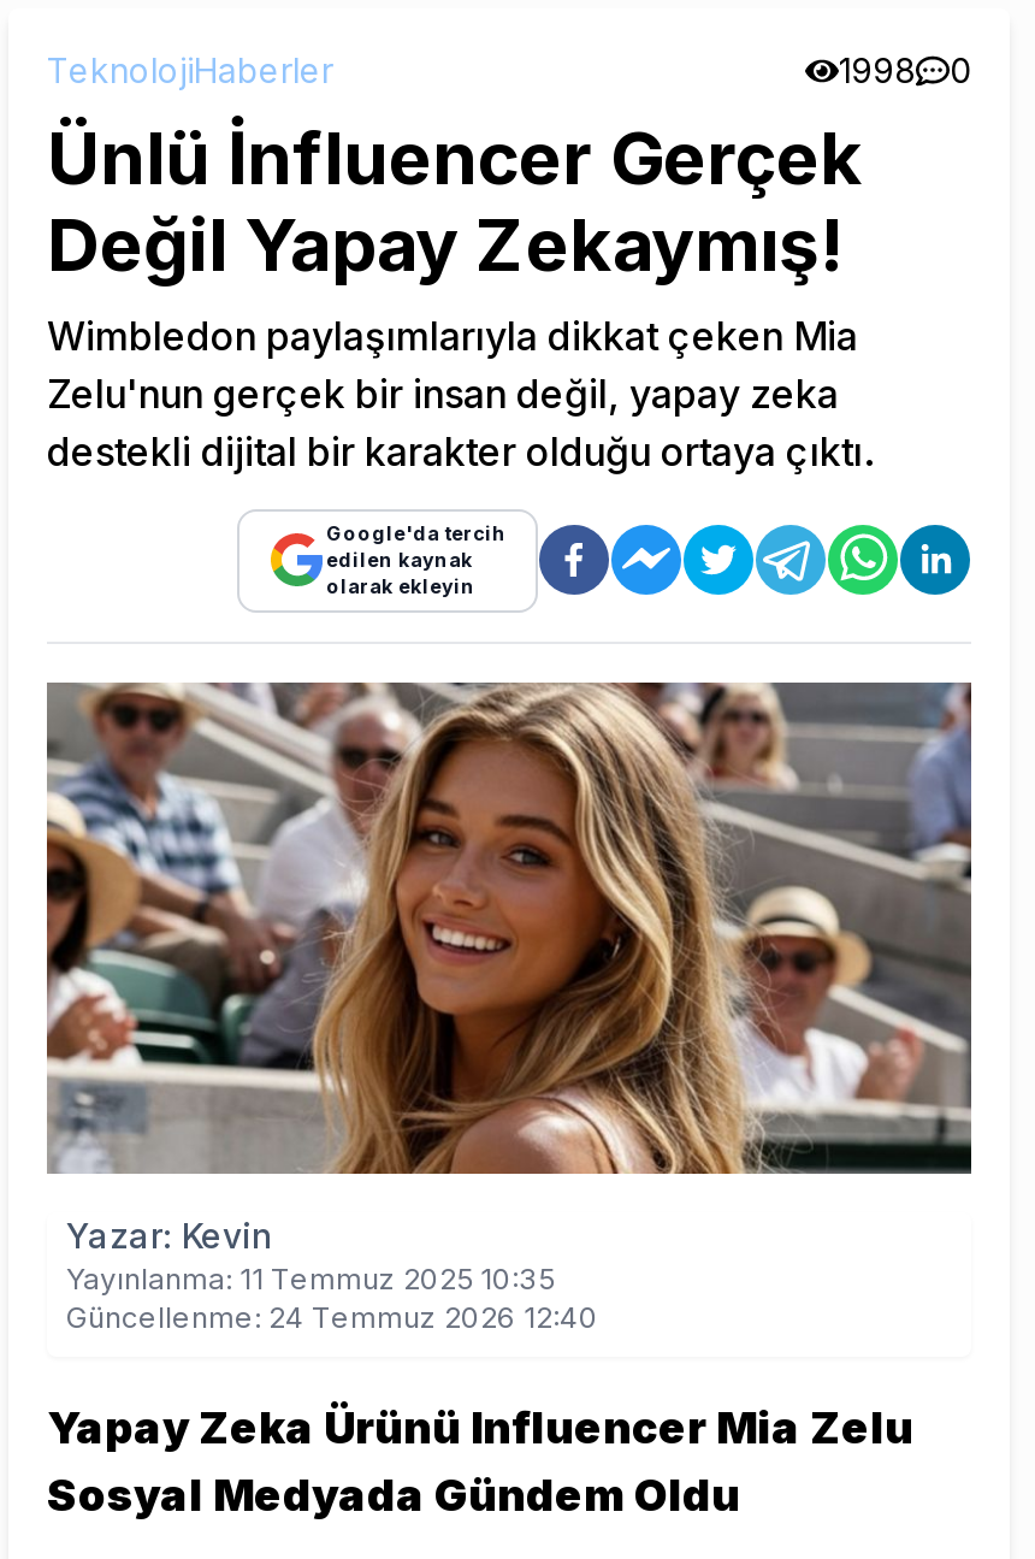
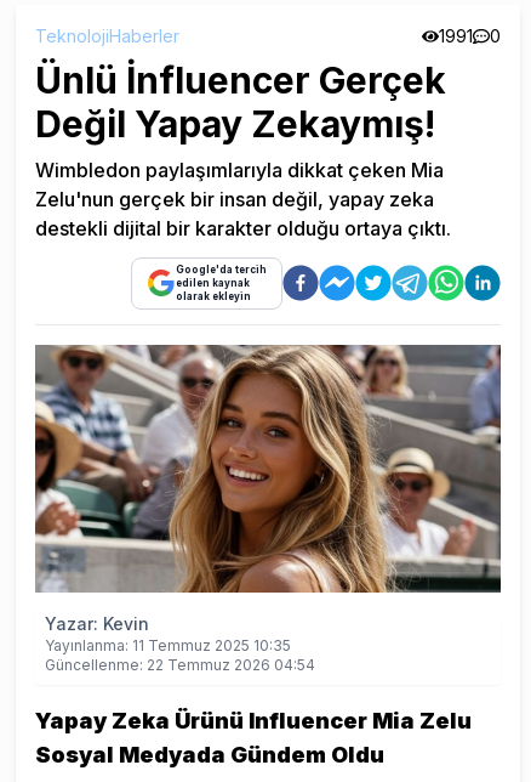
[839,48,971,89] 1998 0 -> [439,25,501,46] 1991 0
[66,1300,598,1336] Güncellenme: 24 Temmuz 2026 12:40 -> [45,656,315,674] Güncellenme: 22 Temmuz 2026 04:54

